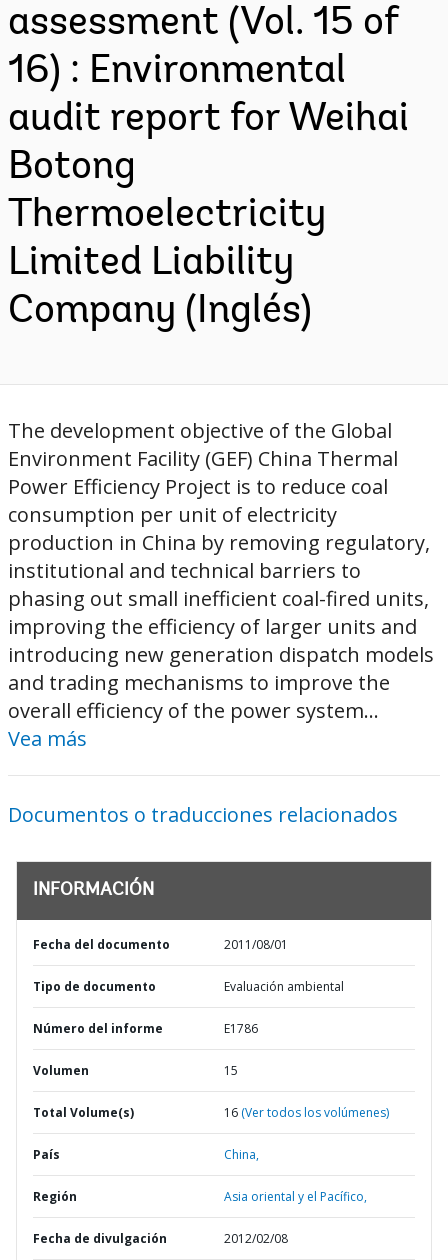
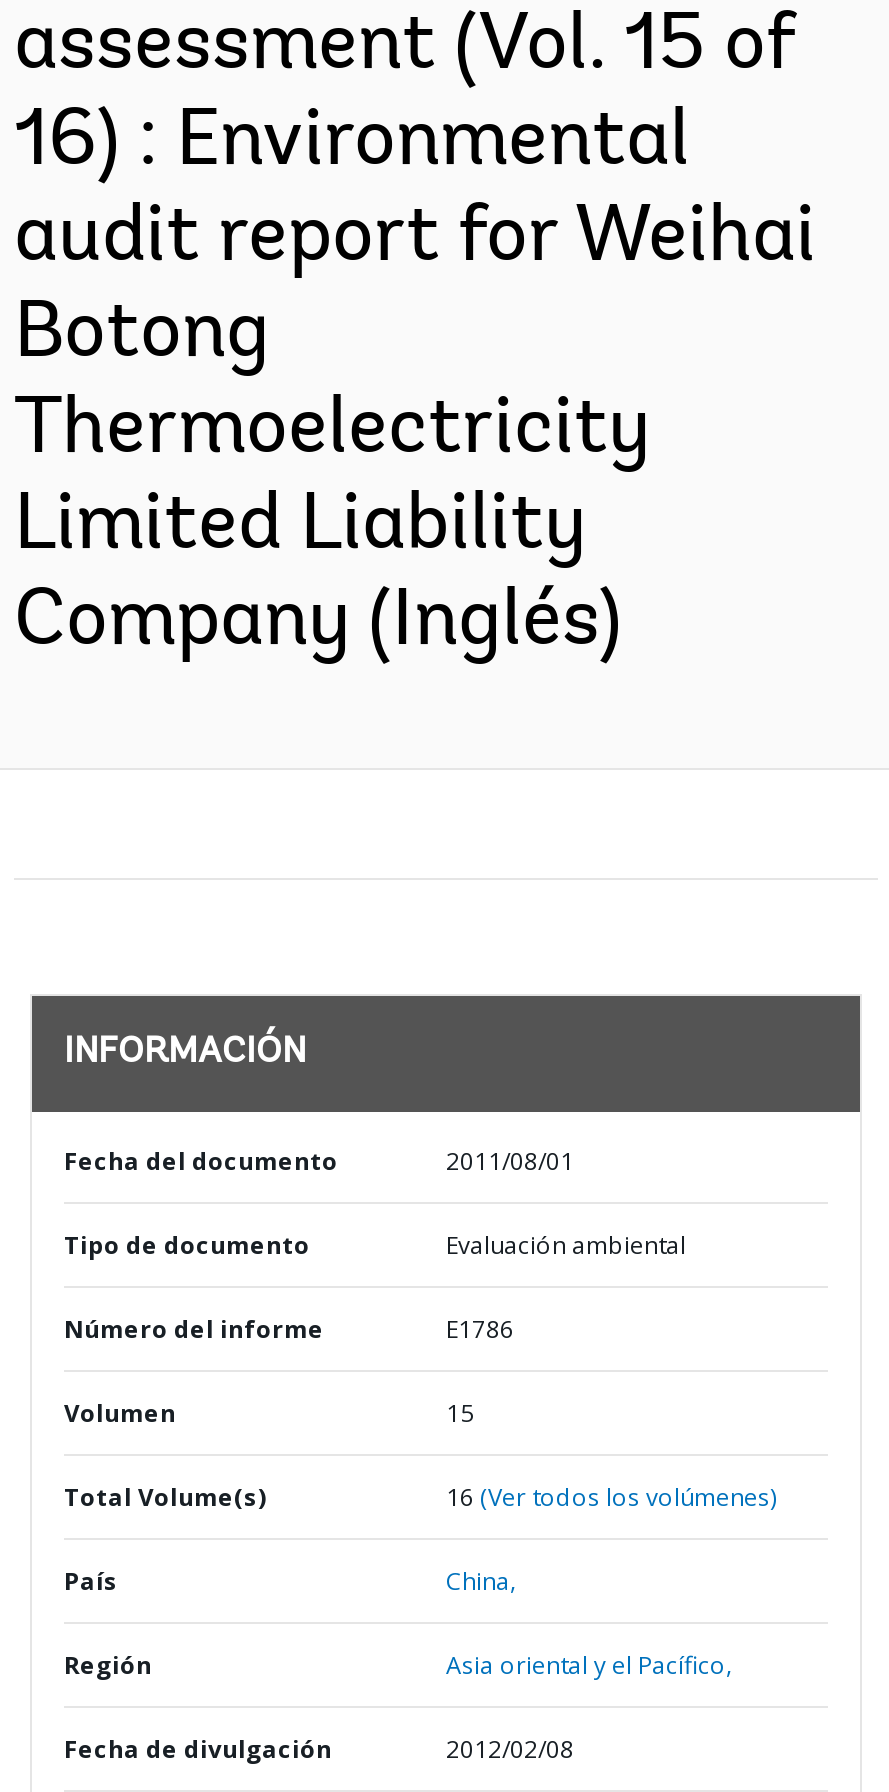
[8,417,434,828] The development objective of the Global | Environment Facility (GEF) China Thermal | Power Efficiency Project is to reduce coal | consumption per unit of electricity | production in China by removing regulatory, | institutional and technical barriers to | phasing out small inefficient coal-fired units, | improving the efficiency of larger units and | introducing new generation dispatch models | and trading mechanisms to improve the | overall efficiency of the power system... | Vea más | Documentos o traducciones relacionados -> none

